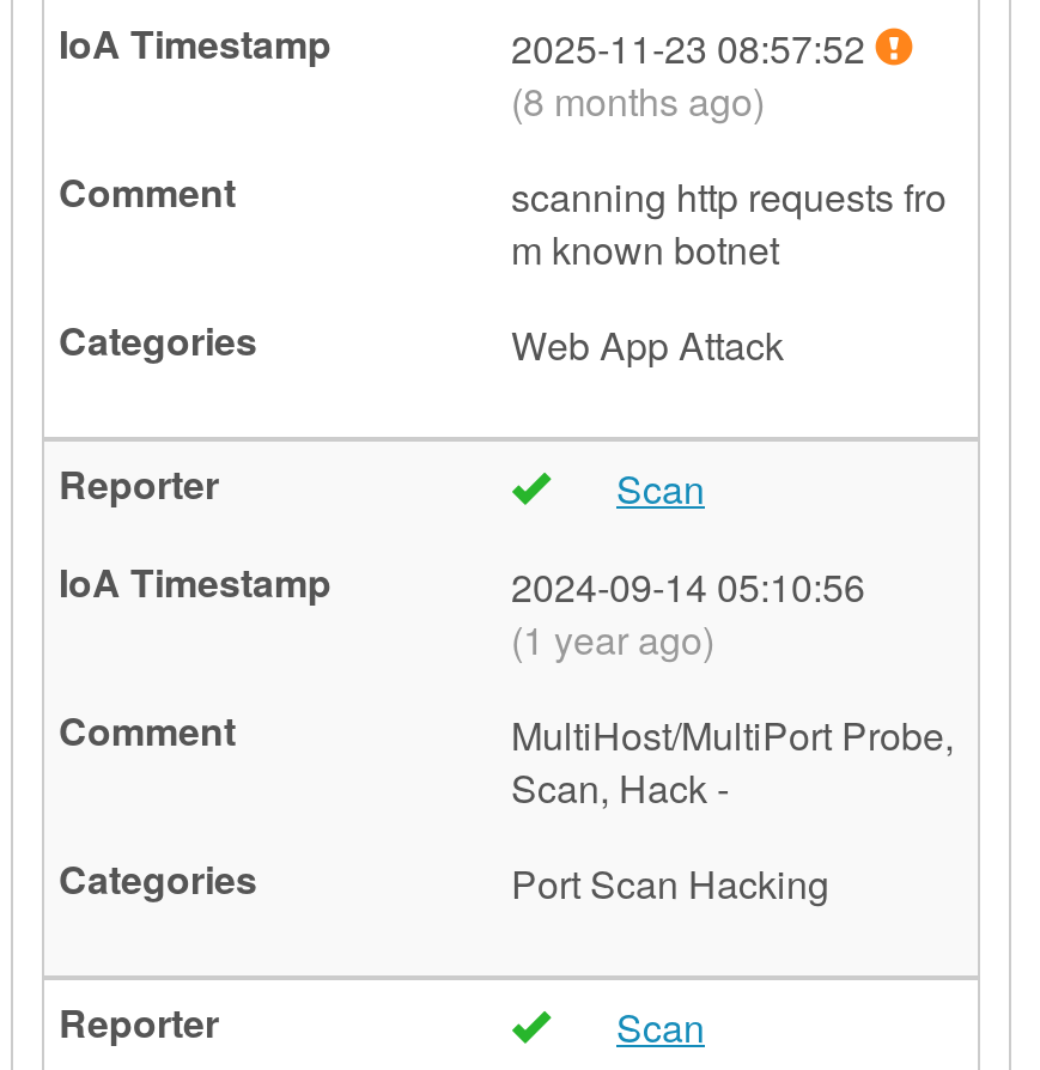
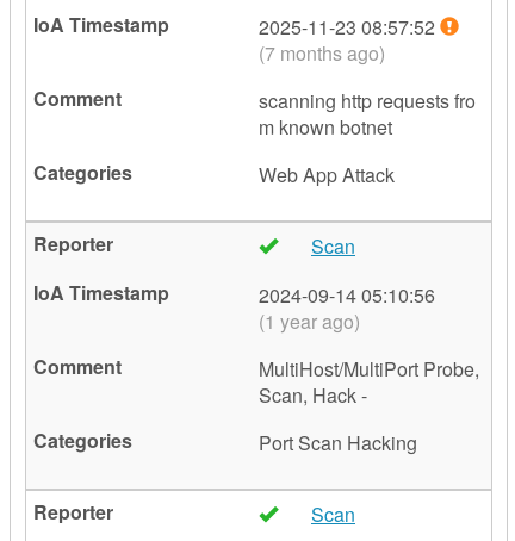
[511,73,765,128] (8 months ago) -> [259,39,385,67] (7 months ago)

